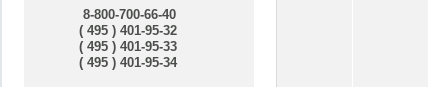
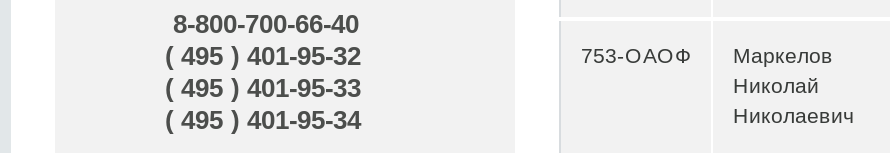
none -> [581,43,855,127] 753-ОАОФ | Маркелов | Николай | Николаевич

